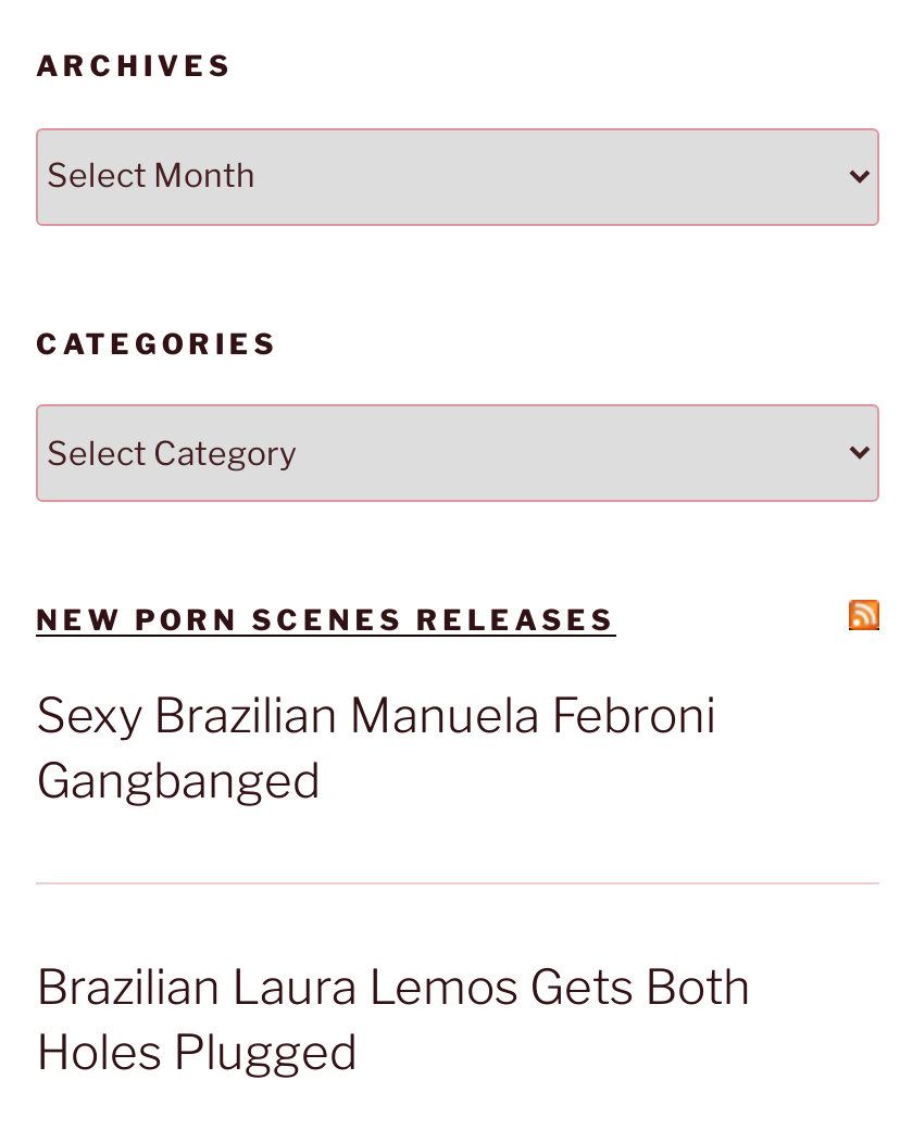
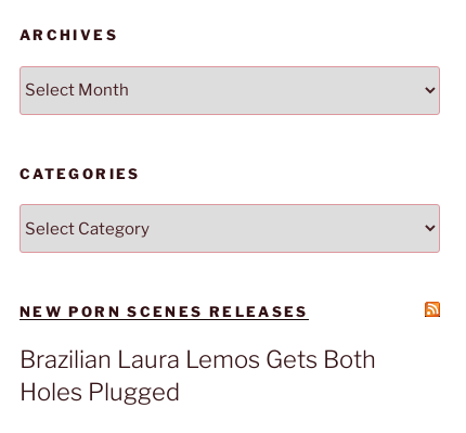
[36,686,716,808] Sexy Brazilian Manuela Febroni | Gangbanged -> none

